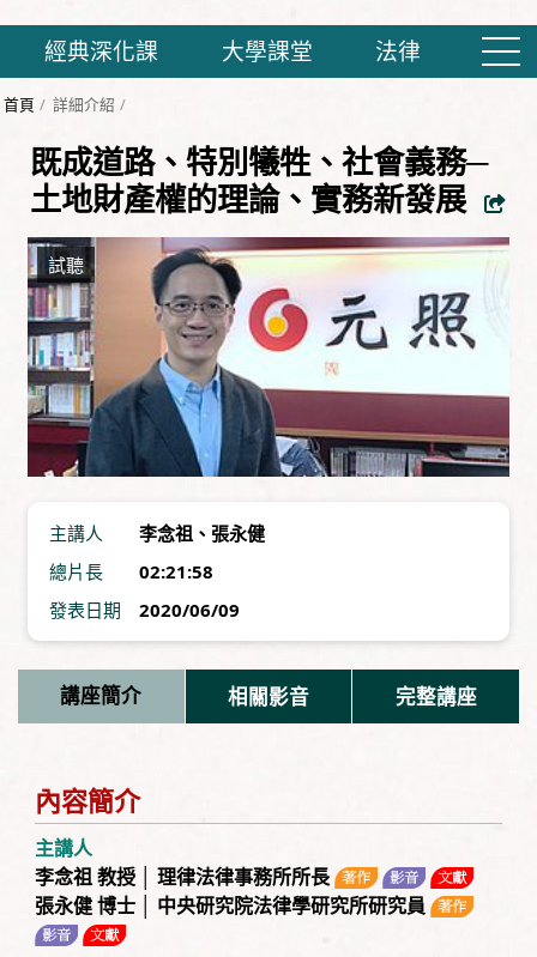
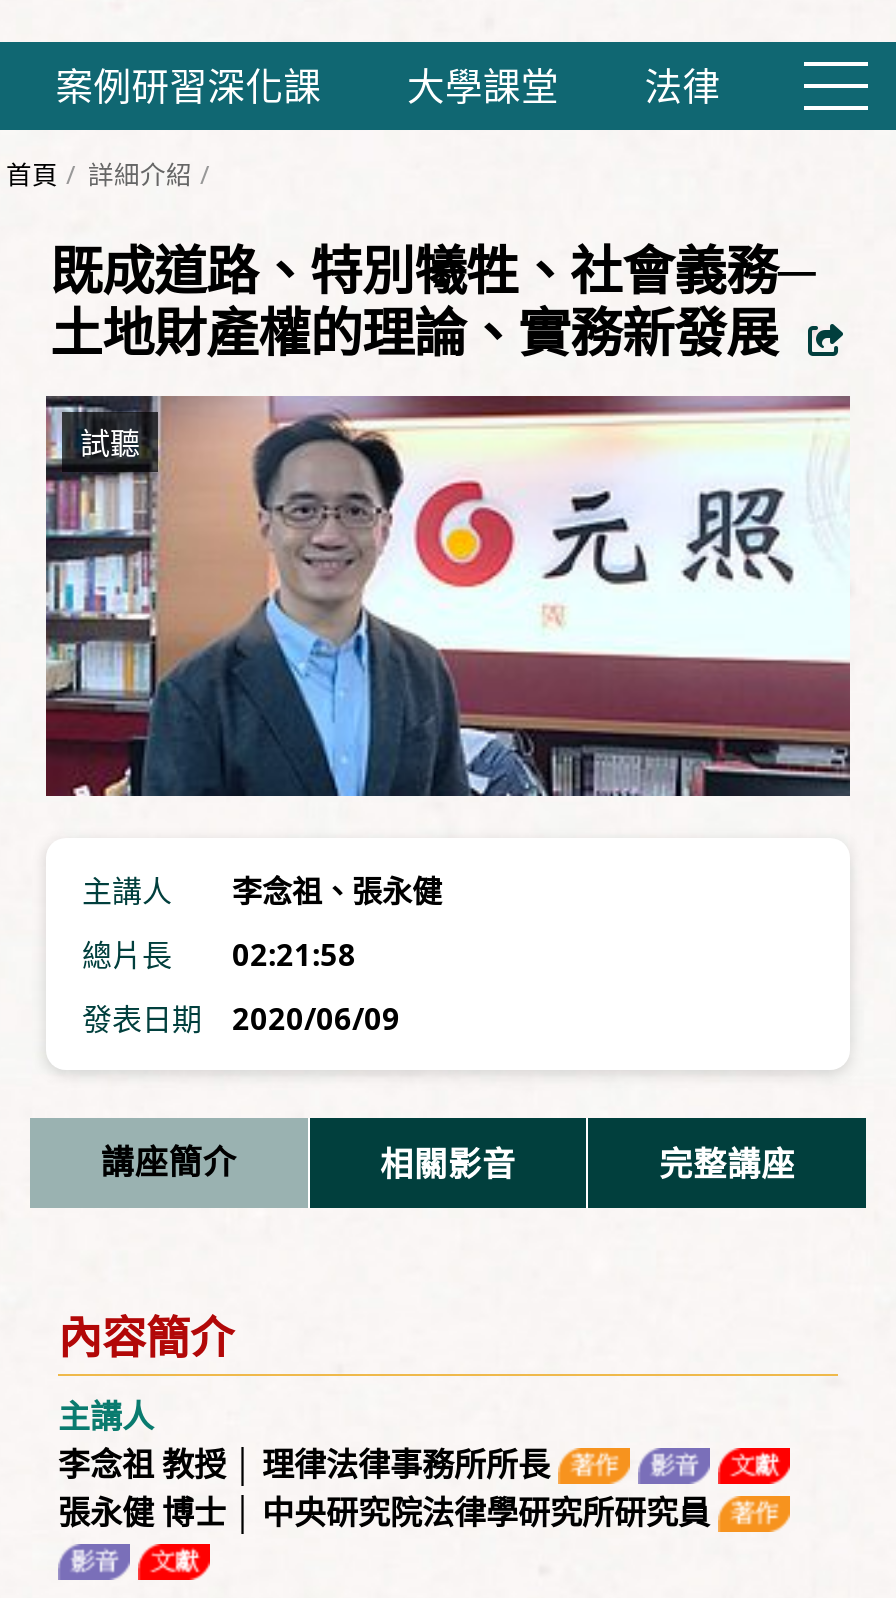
[45,36,158,66] 經典深化課 -> [56,60,322,110] 案例研習深化課

